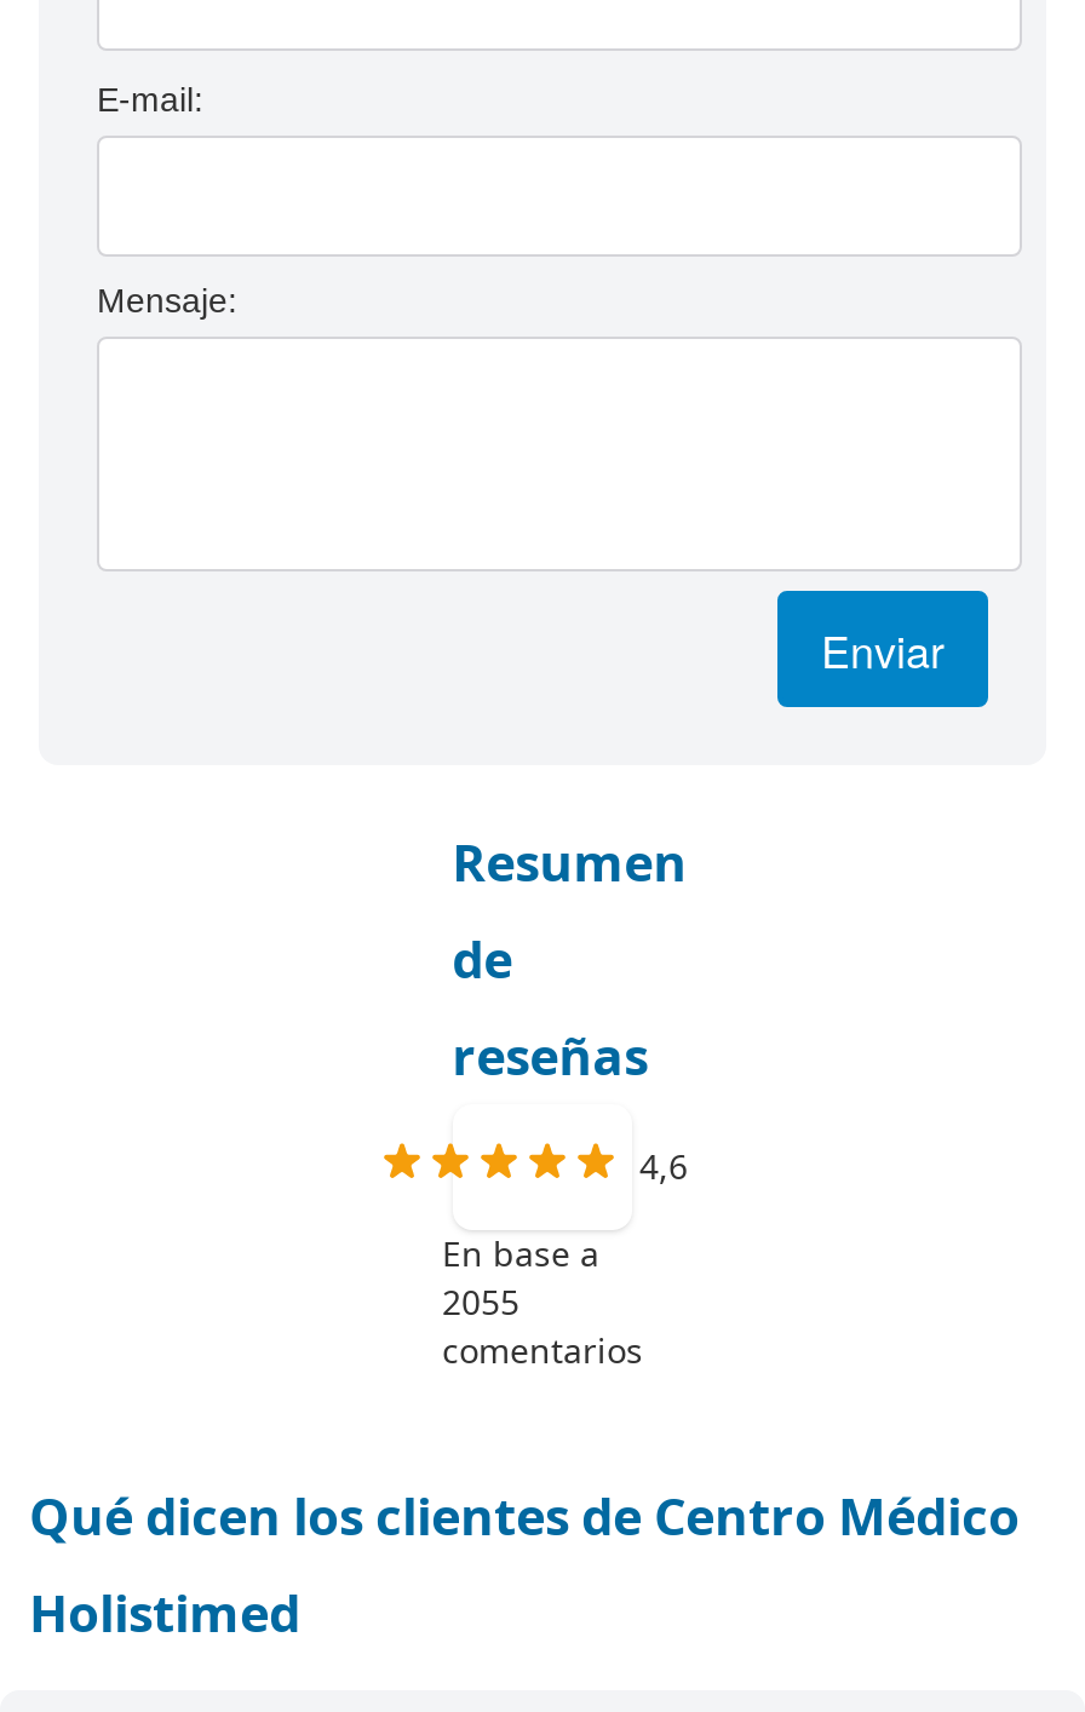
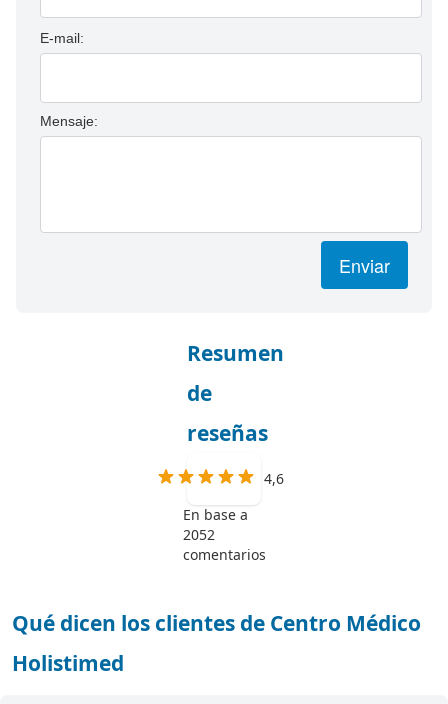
[442,1279,519,1325] 2055 -> [182,525,214,544] 2052

